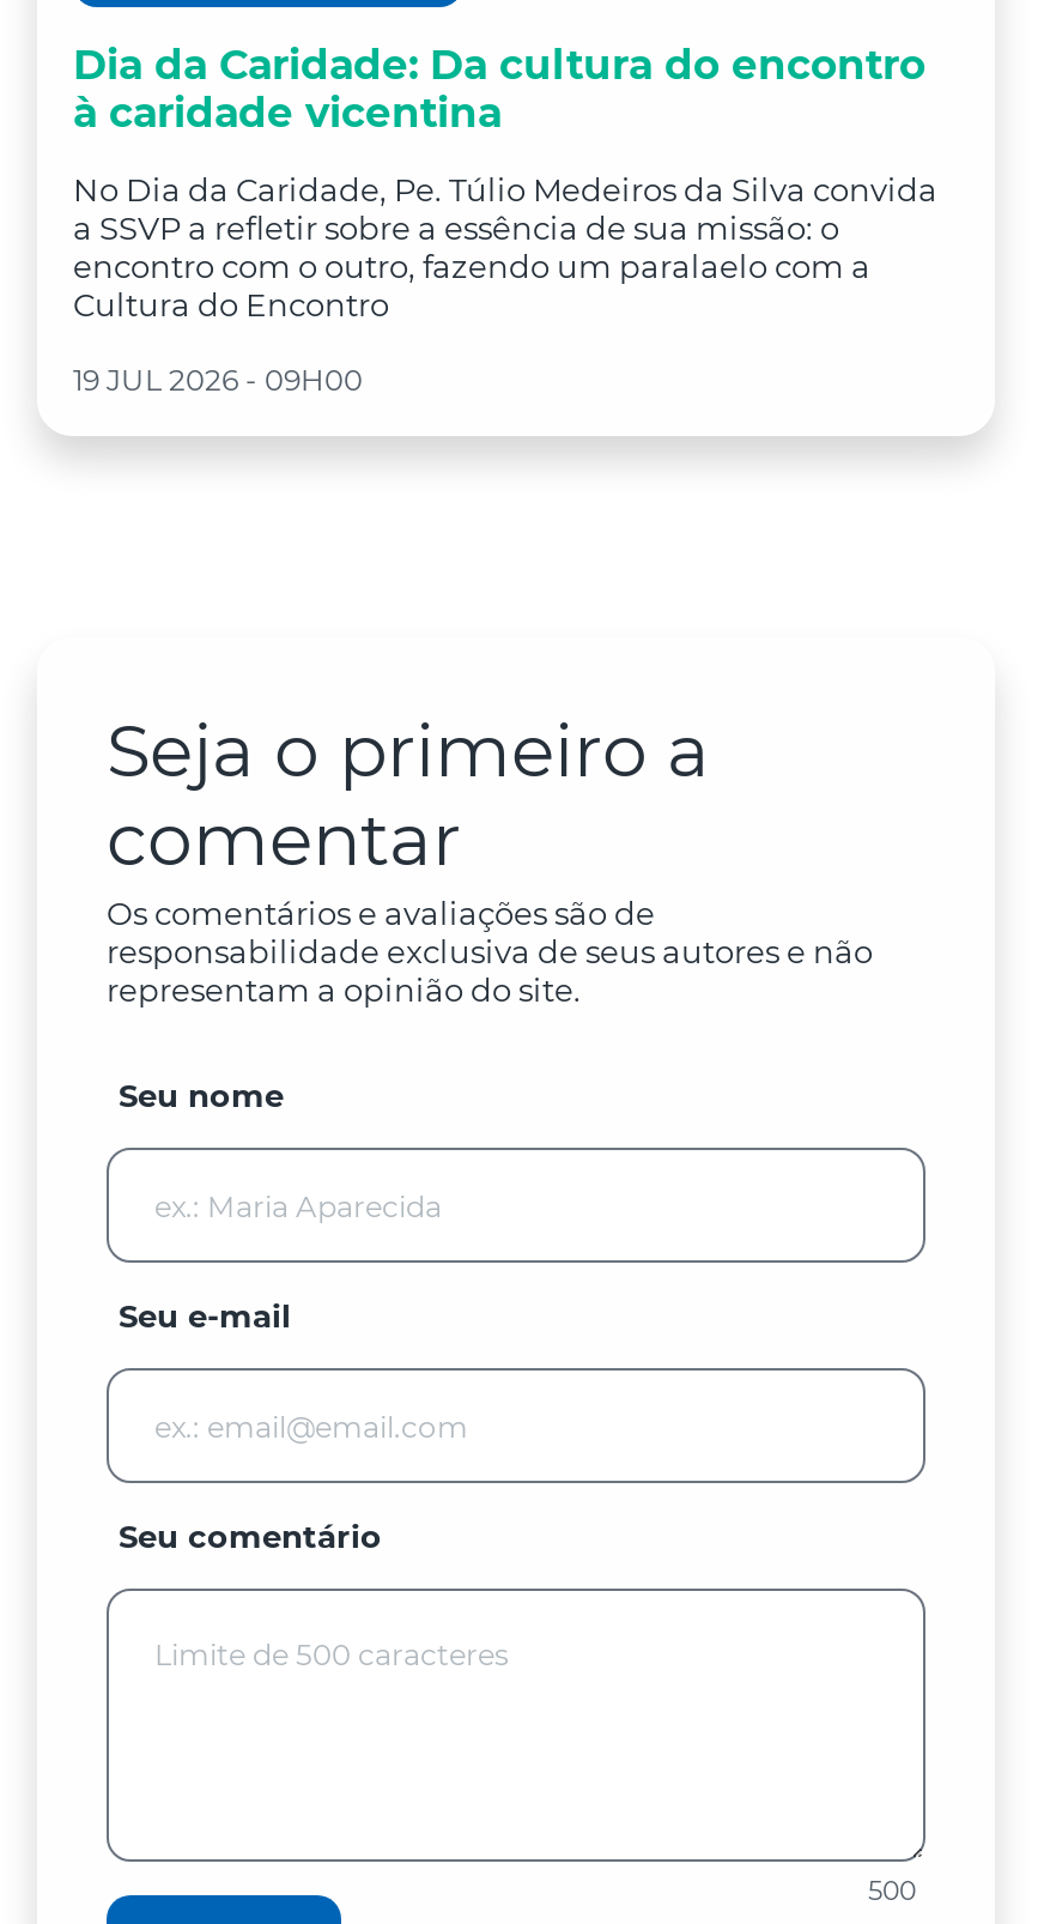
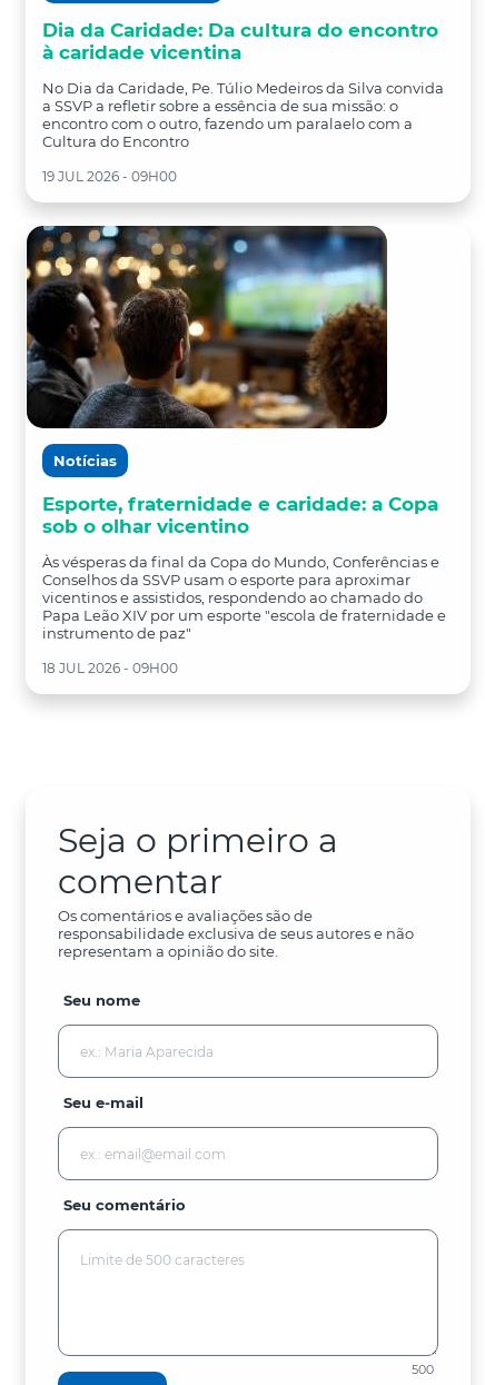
none -> [26,225,446,676] [image] | Notícias | Esporte, fraternidade e caridade: a Copa | sob o olhar vicentino | Às vésperas da final da Copa do Mundo, Conferências e | Conselhos da SSVP usam o esporte para aproximar | vicentinos e assistidos, respondendo ao chamado do | Papa Leão XIV por um esporte "escola de fraternidade e | instrumento de paz" | 18 JUL 2026 - 09H00

